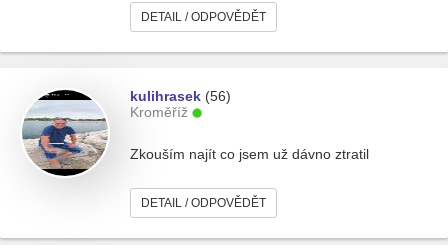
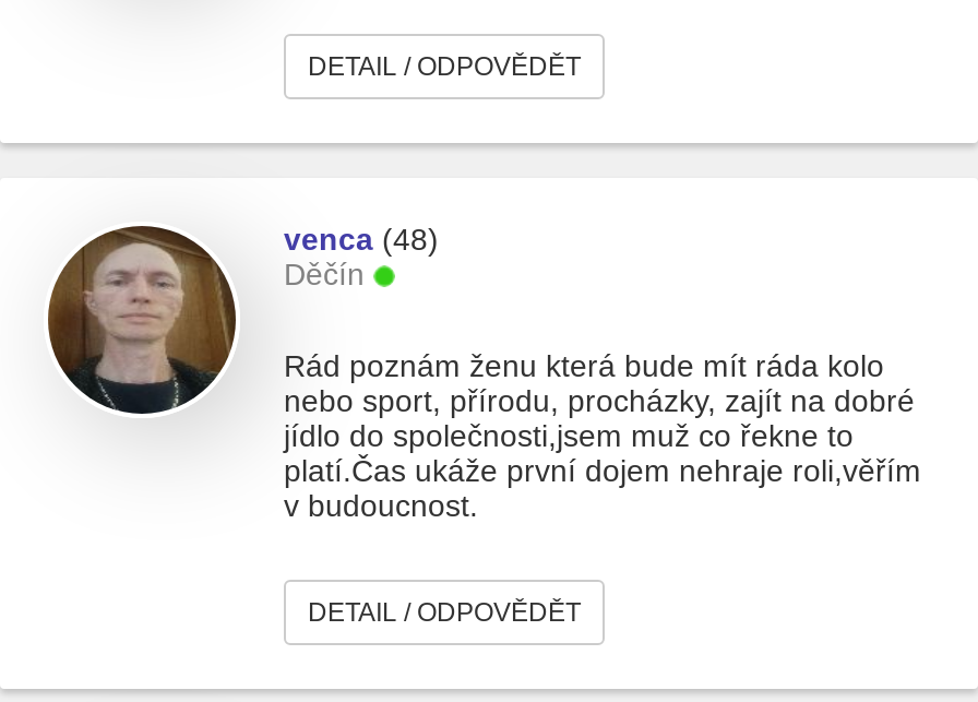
[22,88,231,174] [image] | kulihrasek (56) | Kroměříž -> [46,222,439,409] [image] | venca (48) | Děčín
[130,146,369,162] Zkouším najít co jsem už dávno ztratil -> [284,348,921,523] Rád poznám ženu která bude mít ráda kolo | nebo sport, přírodu, procházky, zajít na dobré | jídlo do společnosti,jsem muž co řekne to | platí.Čas ukáže první dojem nehraje roli,věřím | v budoucnost.

